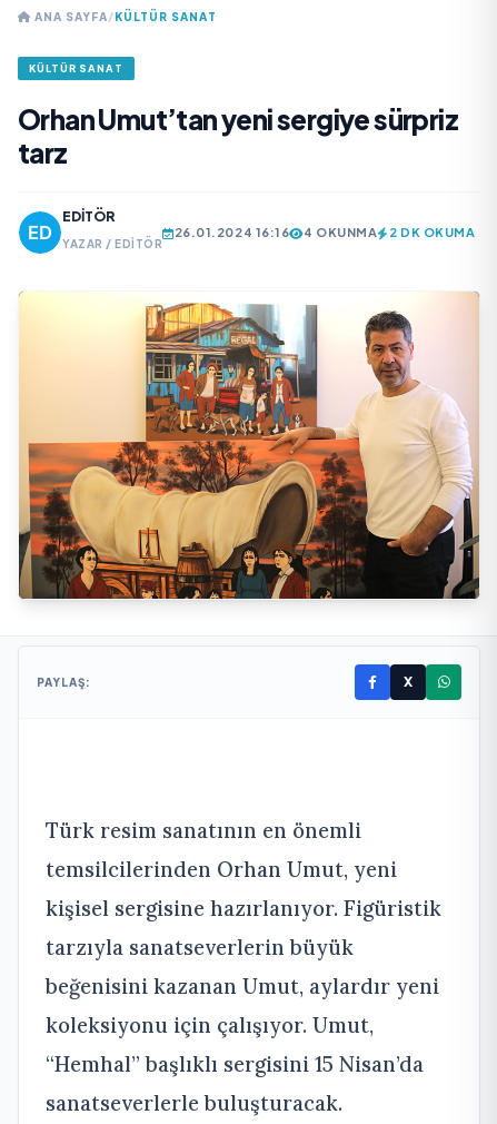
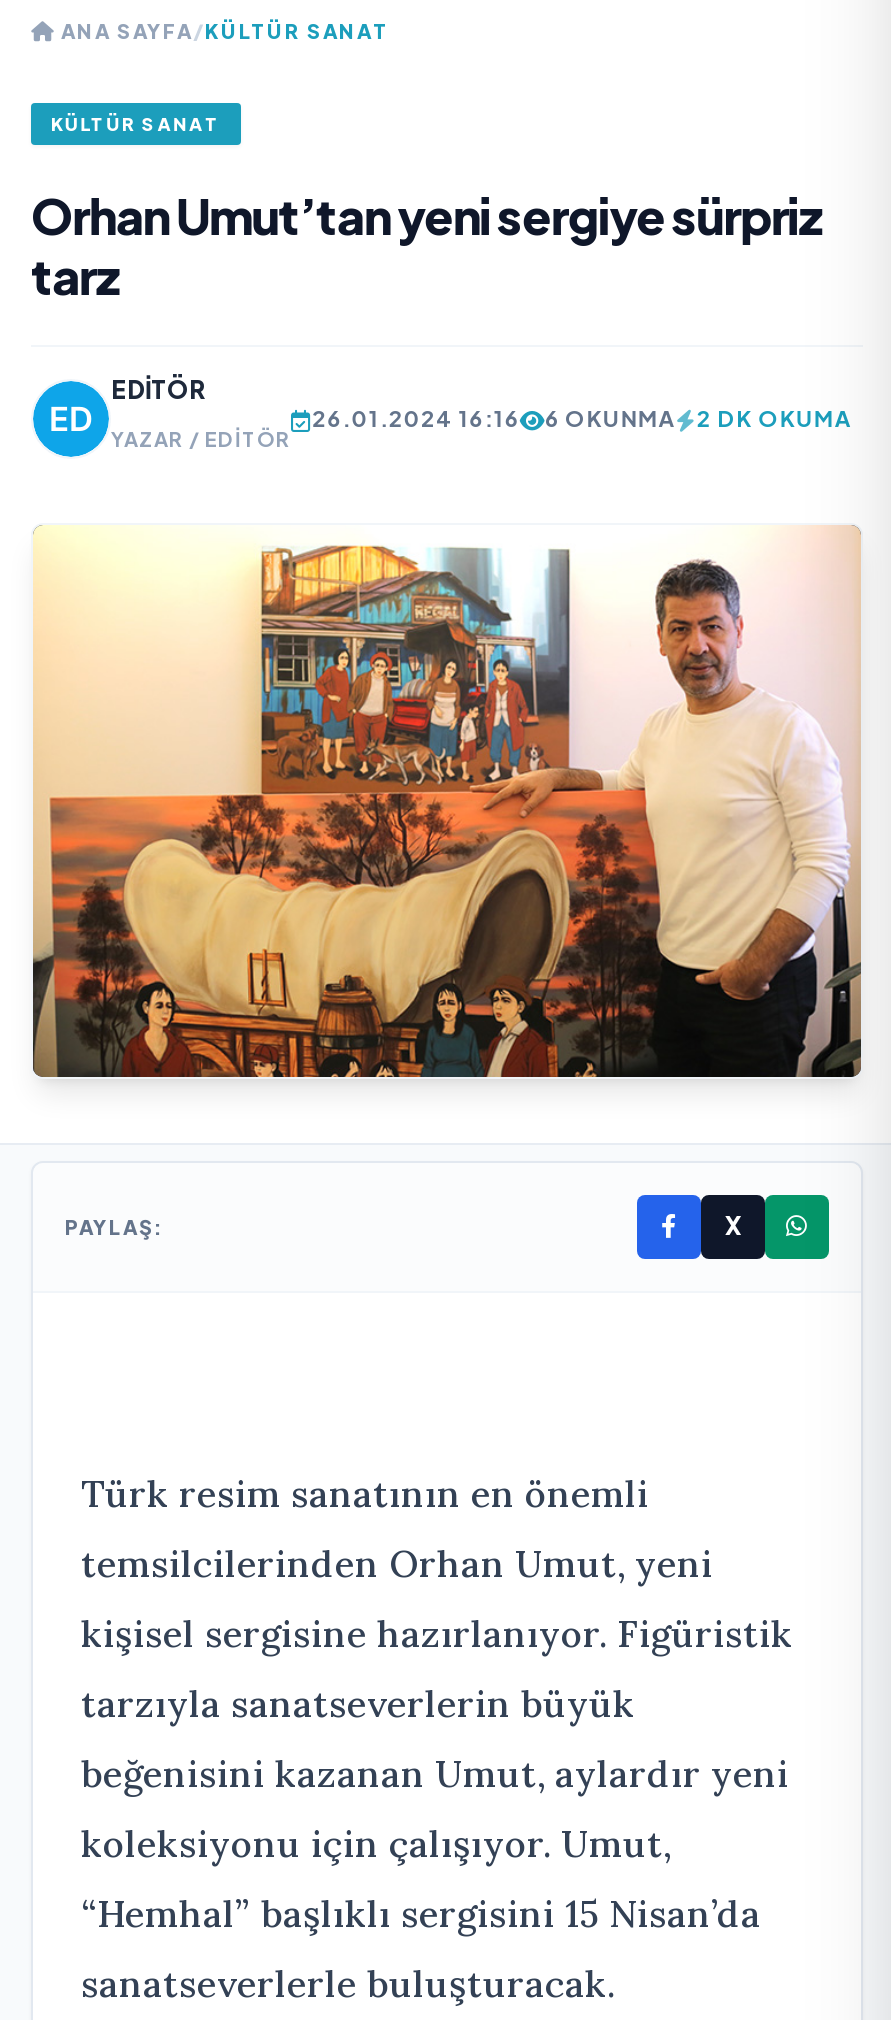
[174,225,475,239] 26.01.2024 16:16 4 OKUNMA 2 DK OKUMA -> [312,405,852,431] 26.01.2024 16:16 6 OKUNMA 2 DK OKUMA

